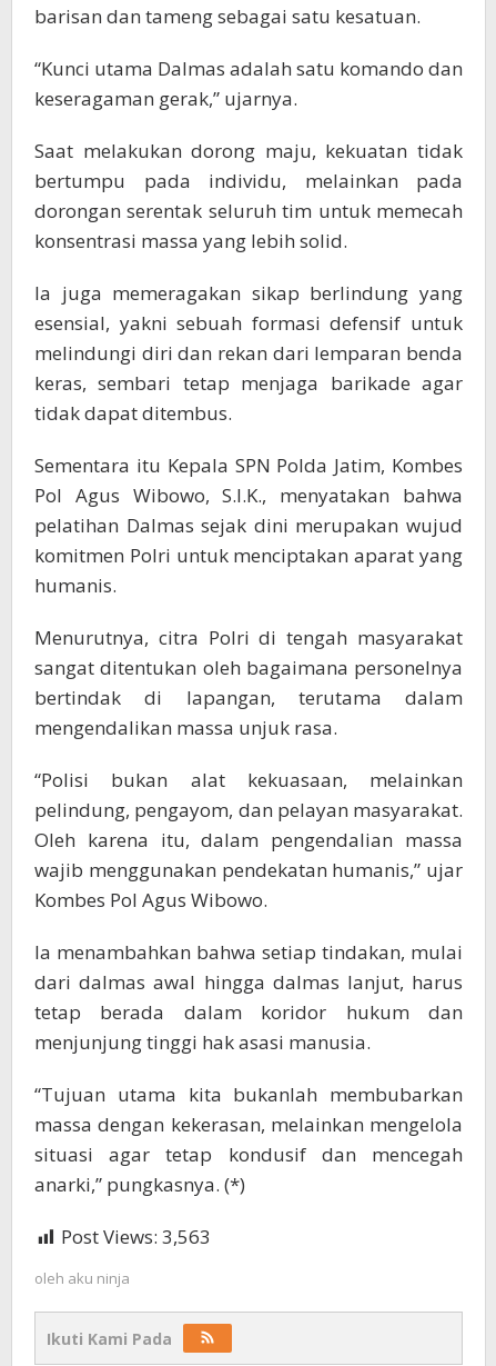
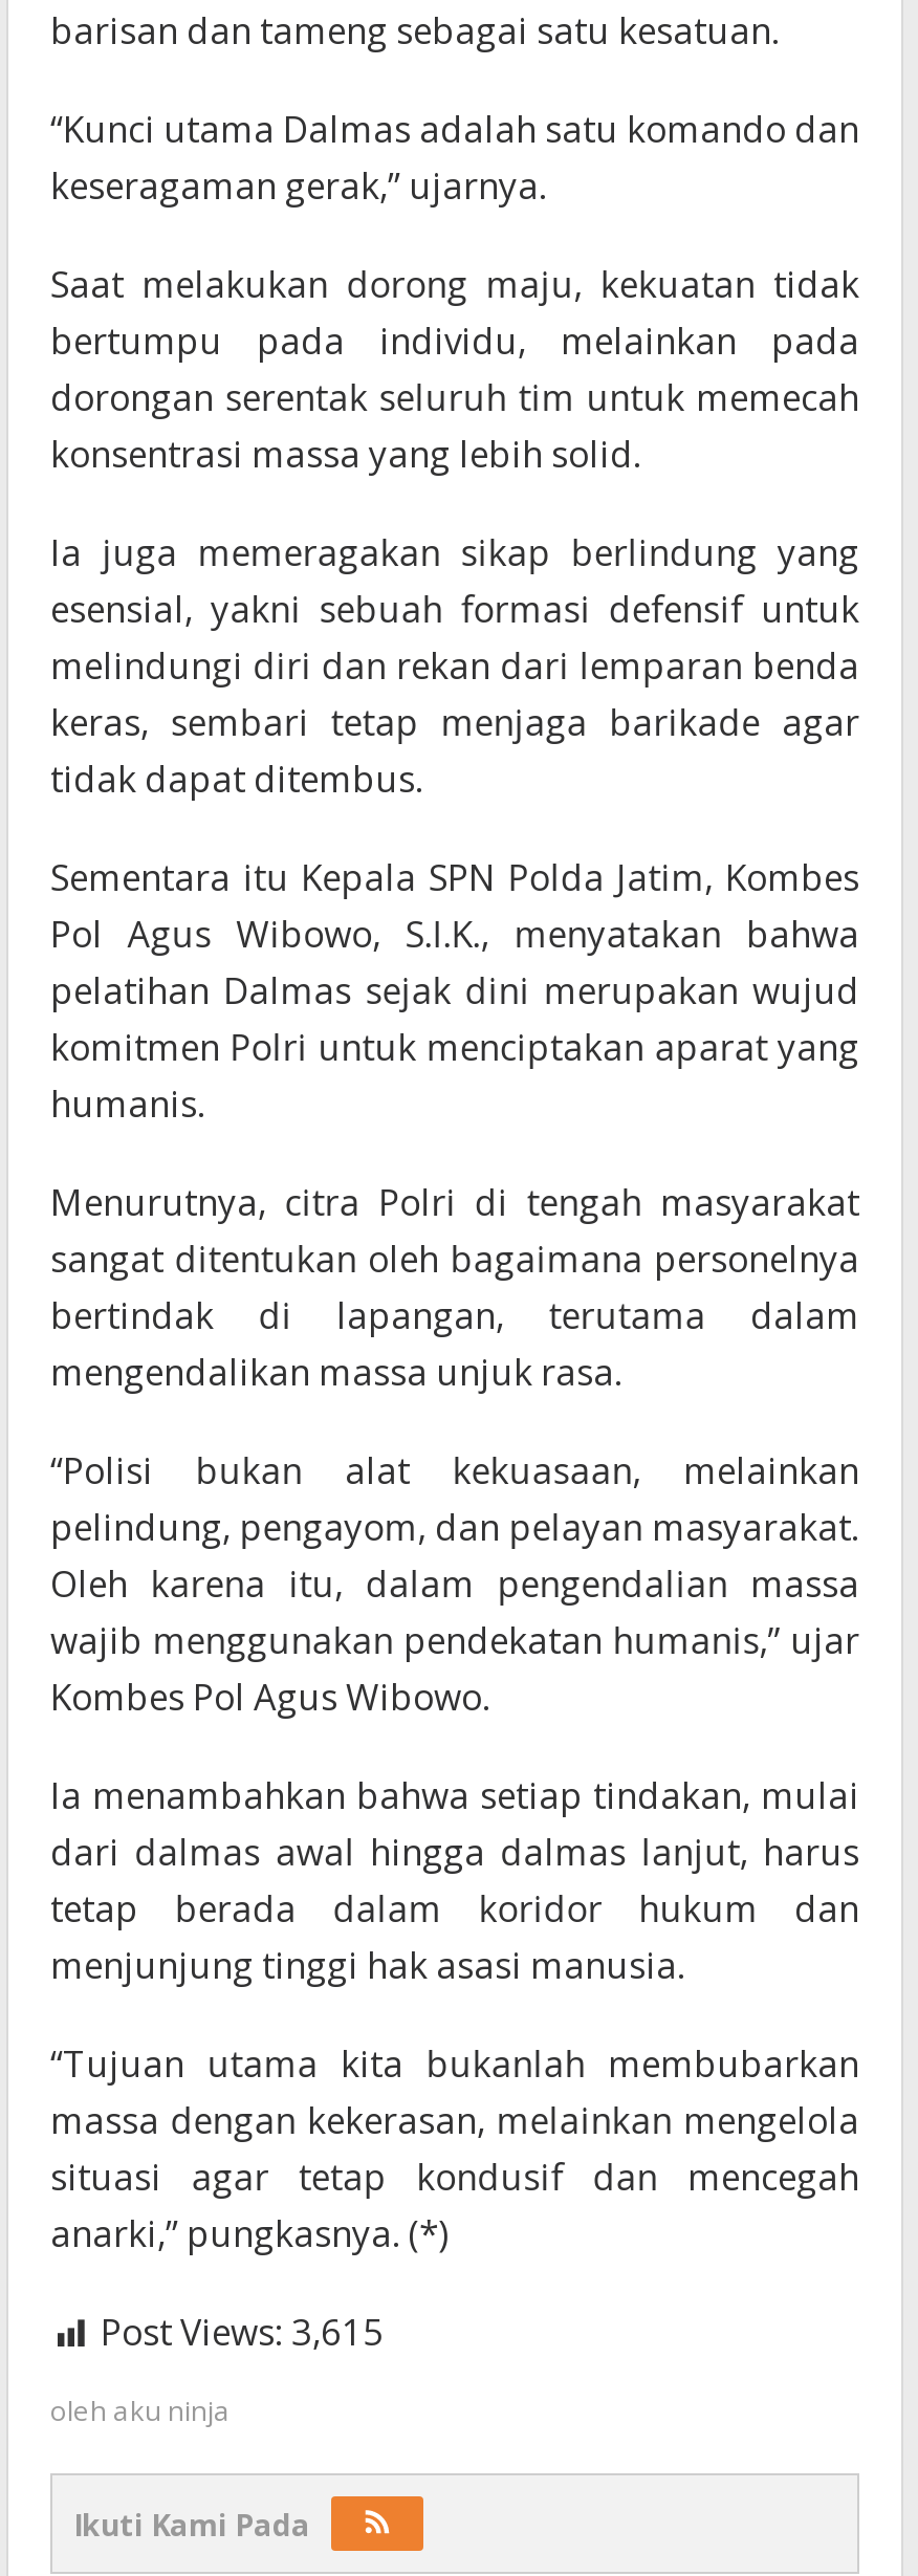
[61,1224,211,1250] Post Views: 3,563 -> [101,2309,384,2357] Post Views: 3,615

